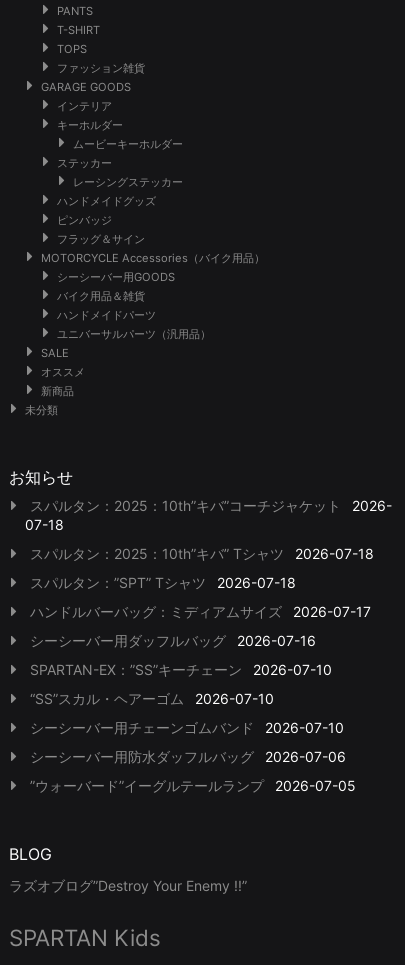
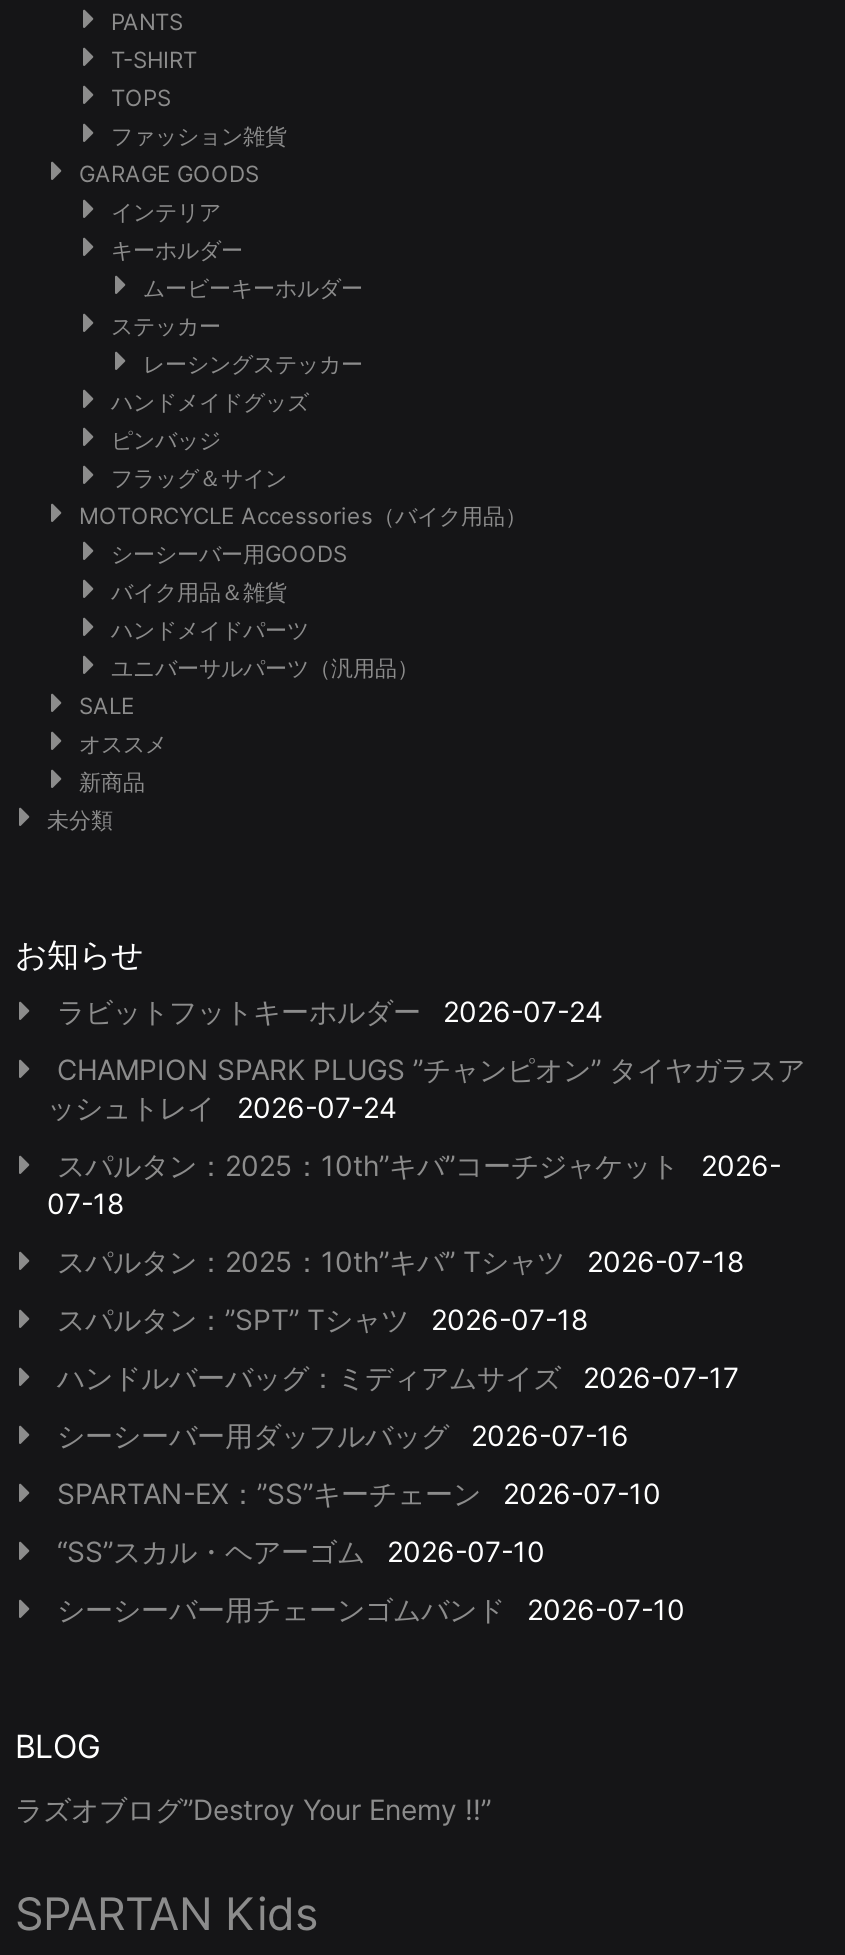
none -> [47,993,805,1123] ラビットフットキーホルダー | 2026-07-24 | CHAMPION SPARK PLUGS ”チャンピオン” タイヤガラスア | ッシュトレイ | 2026-07-24
moved [25,497,392,736] -> [47,1147,781,1625]: スパルタン：2025：10th”キバ”コーチジャケット | 2026- | 07-18 | ... | シーシーバー用チェーンゴムバンド | 2026-07-10
[30,748,356,794] シーシーバー用防水ダッフルバッグ | 2026-07-06 | ”ウォーバード”イーグルテールランプ | 2026-07-05 -> none

